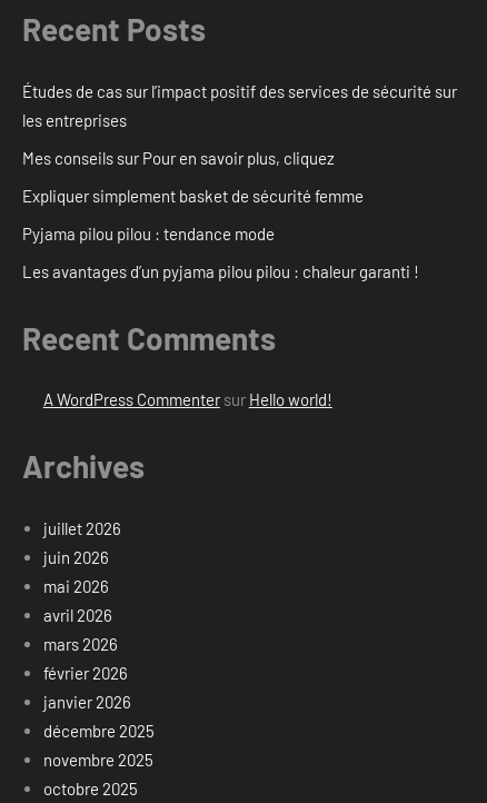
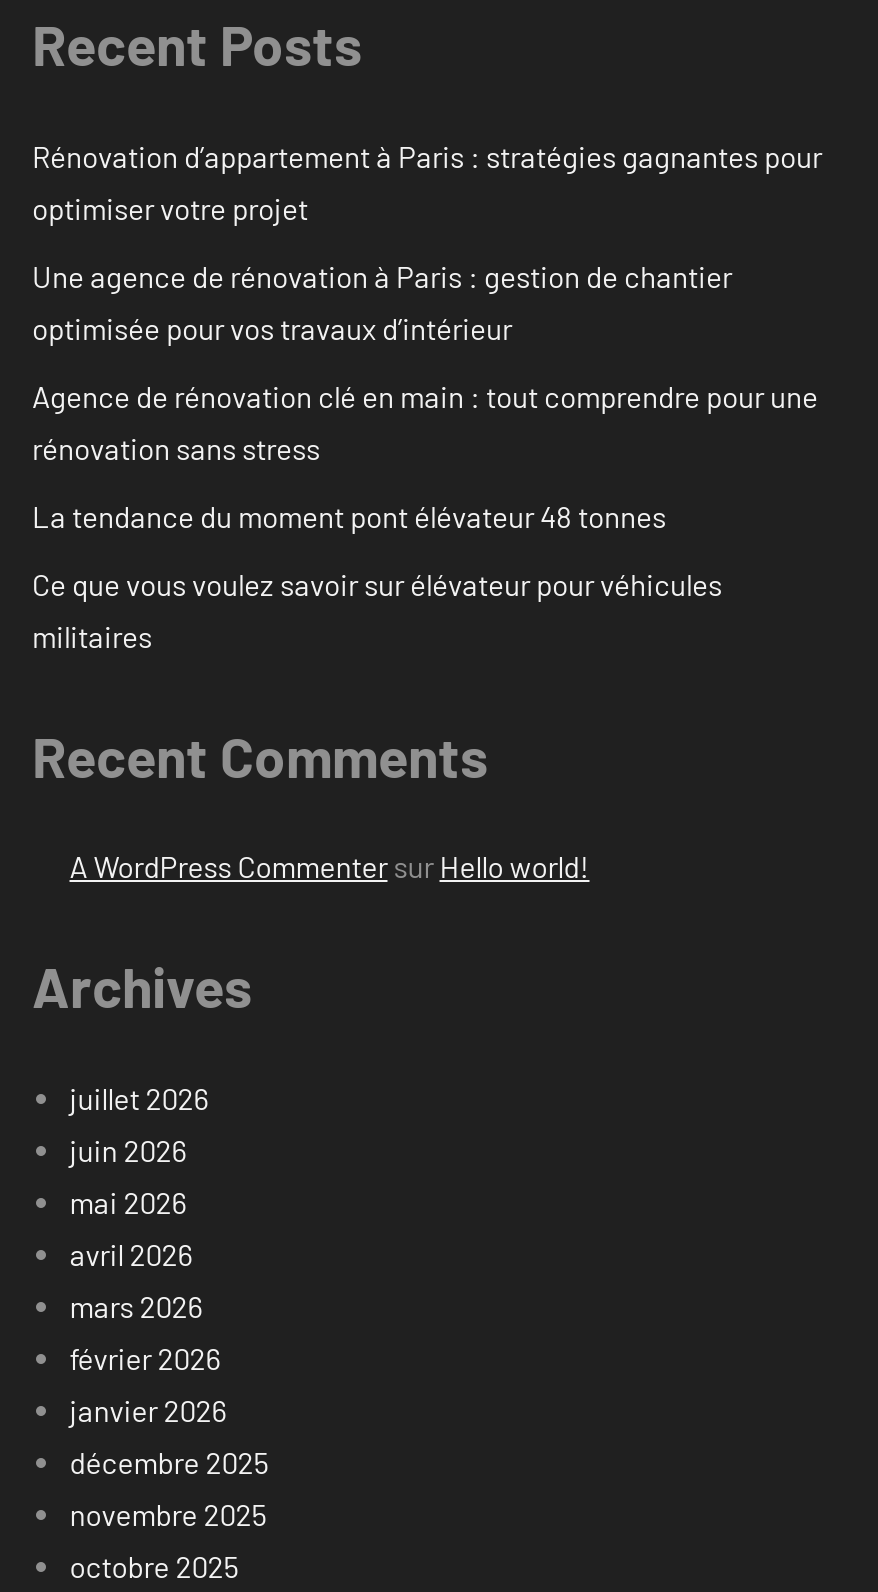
[22,81,457,130] Études de cas sur l’impact positif des services de sécurité sur | les entreprises -> [32,138,822,226] Rénovation d’appartement à Paris : stratégies gagnantes pour | optimiser votre projet
[22,148,335,168] Mes conseils sur Pour en savoir plus, cliquez -> [32,258,732,346] Une agence de rénovation à Paris : gestion de chantier | optimisée pour vos travaux d’intérieur
[22,186,364,206] Expliquer simplement basket de sécurité femme -> [32,378,818,466] Agence de rénovation clé en main : tout comprendre pour une | rénovation sans stress
[22,223,275,243] Pyjama pilou pilou : tendance mode -> [32,498,666,534] La tendance du moment pont élévateur 48 tonnes
[22,261,419,281] Les avantages d’un pyjama pilou pilou : chaleur garanti ! -> [32,566,722,654] Ce que vous voulez savoir sur élévateur pour véhicules | militaires

